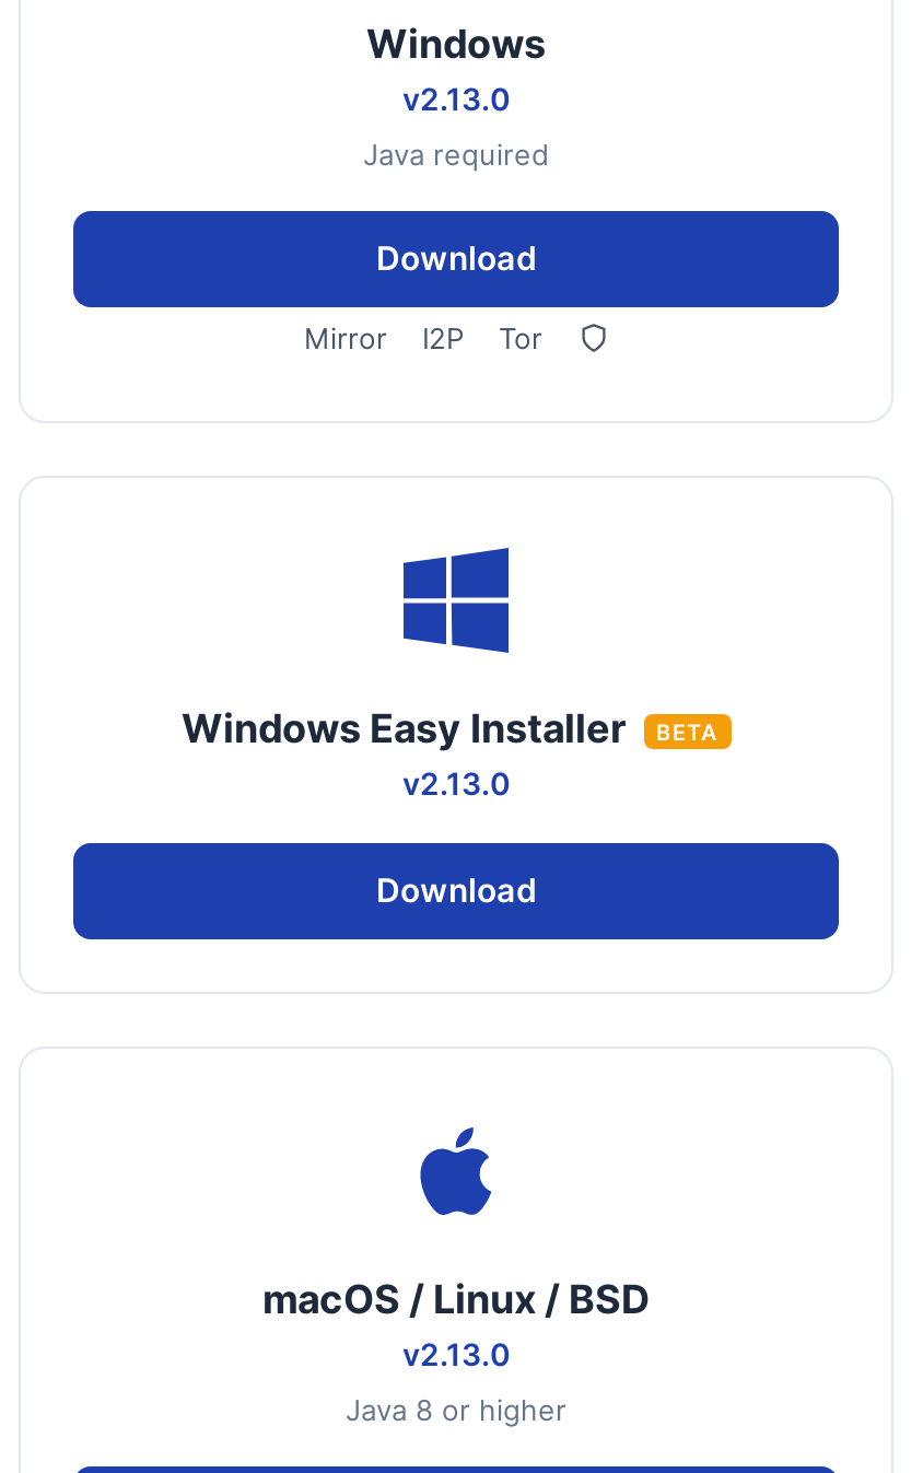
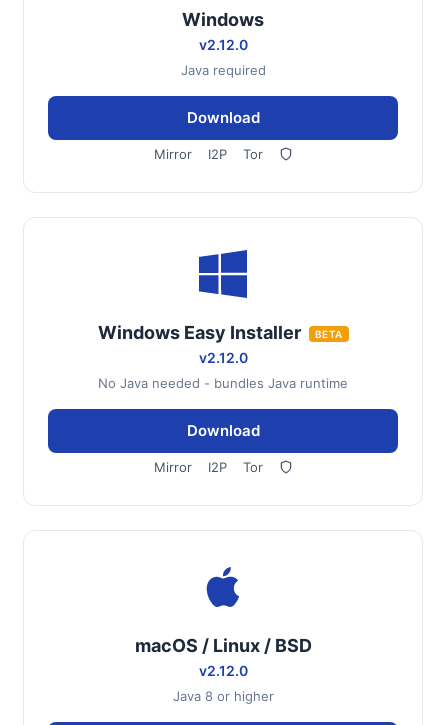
[402,80,510,117] v2.13.0 -> [198,36,247,53] v2.12.0
[402,764,510,802] v2.13.0 -> [98,349,348,391] v2.12.0 | No Java needed - bundles Java runtime
none -> [153,459,262,475] Mirror | I2P | Tor
[402,1335,510,1372] v2.13.0 -> [198,662,247,679] v2.12.0

